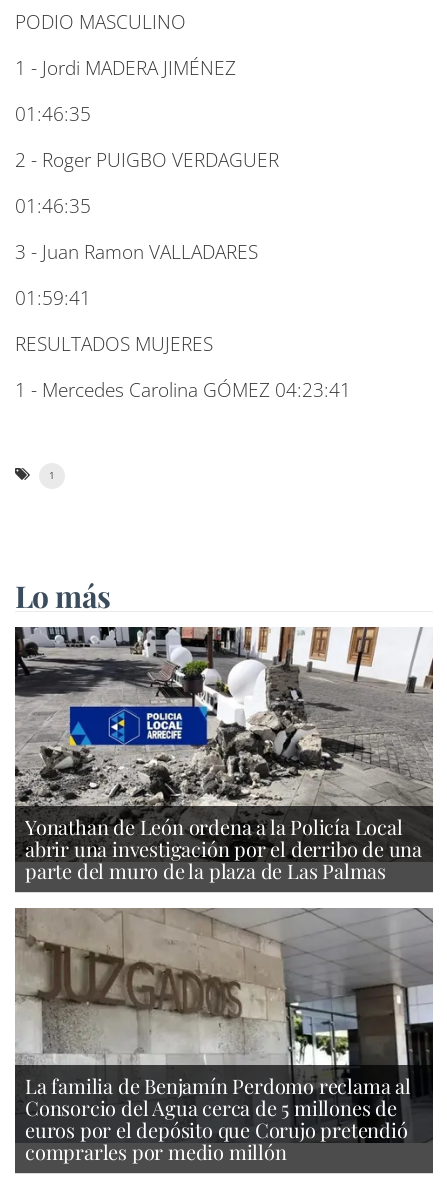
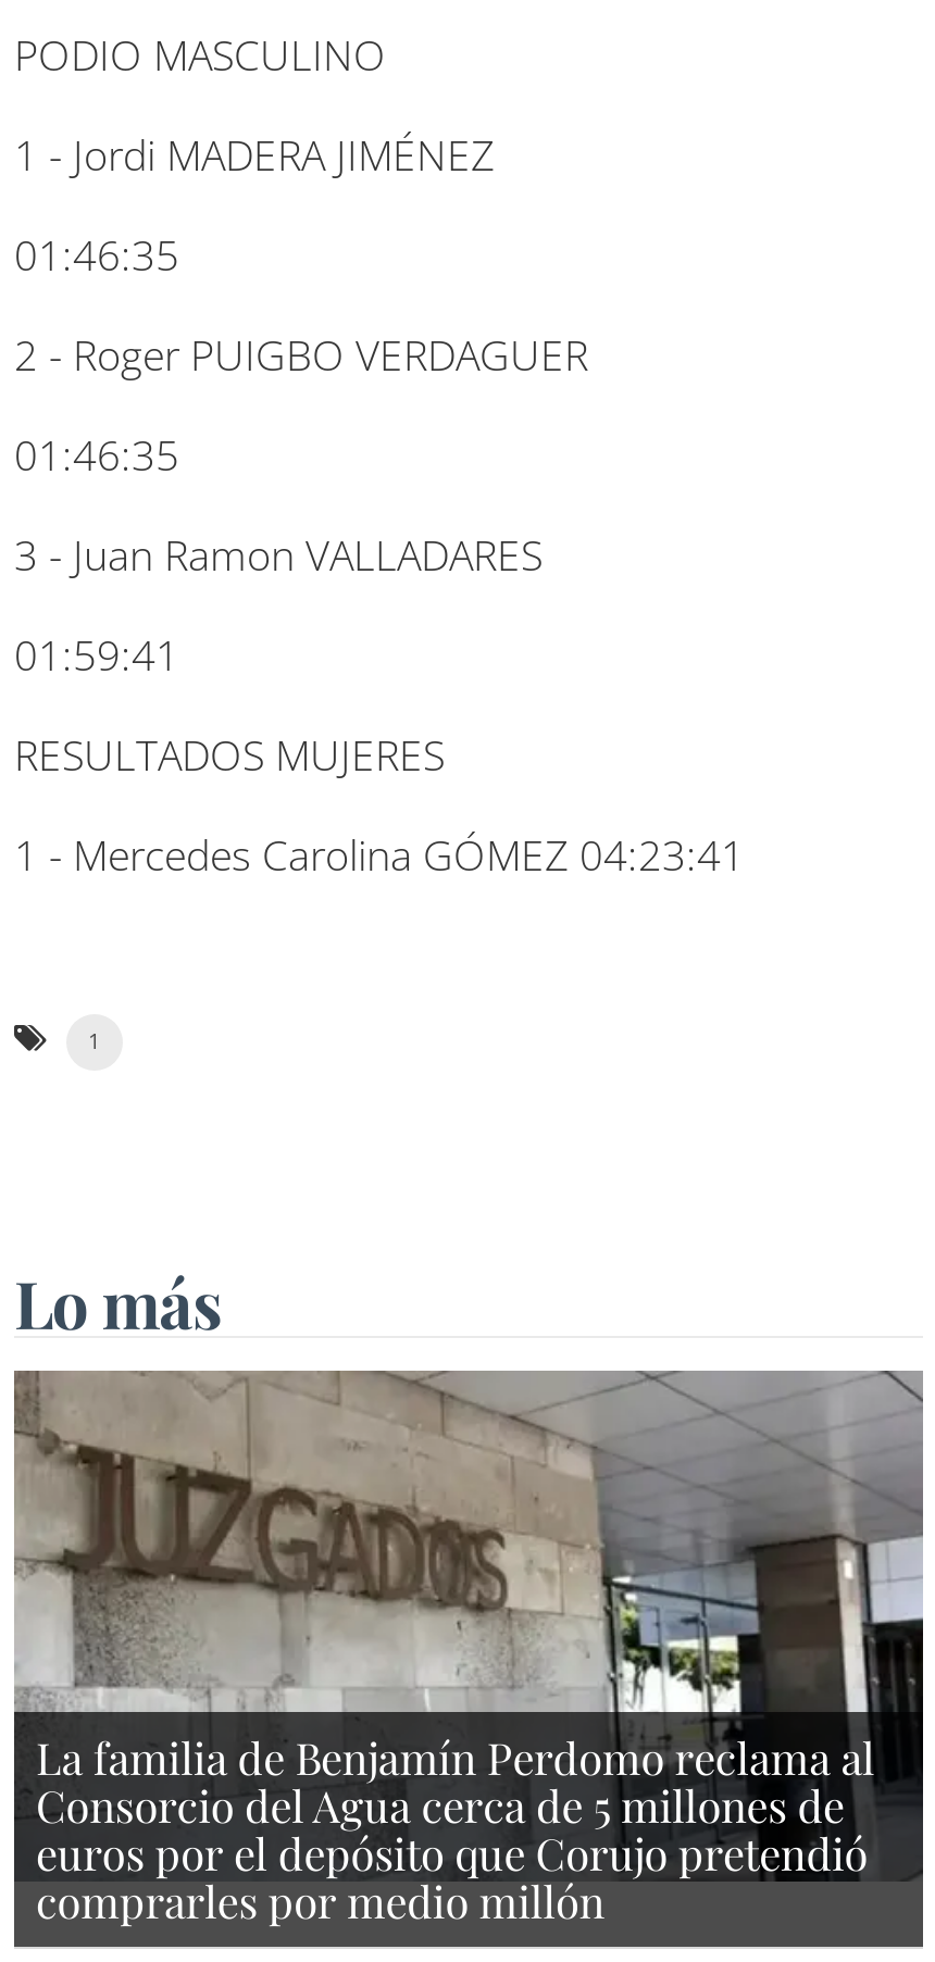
[14,627,434,884] [image] | Yonathan de León ordena a la Policía Local | abrir una investigación por el derribo de una | parte del muro de la plaza de Las Palmas -> none

